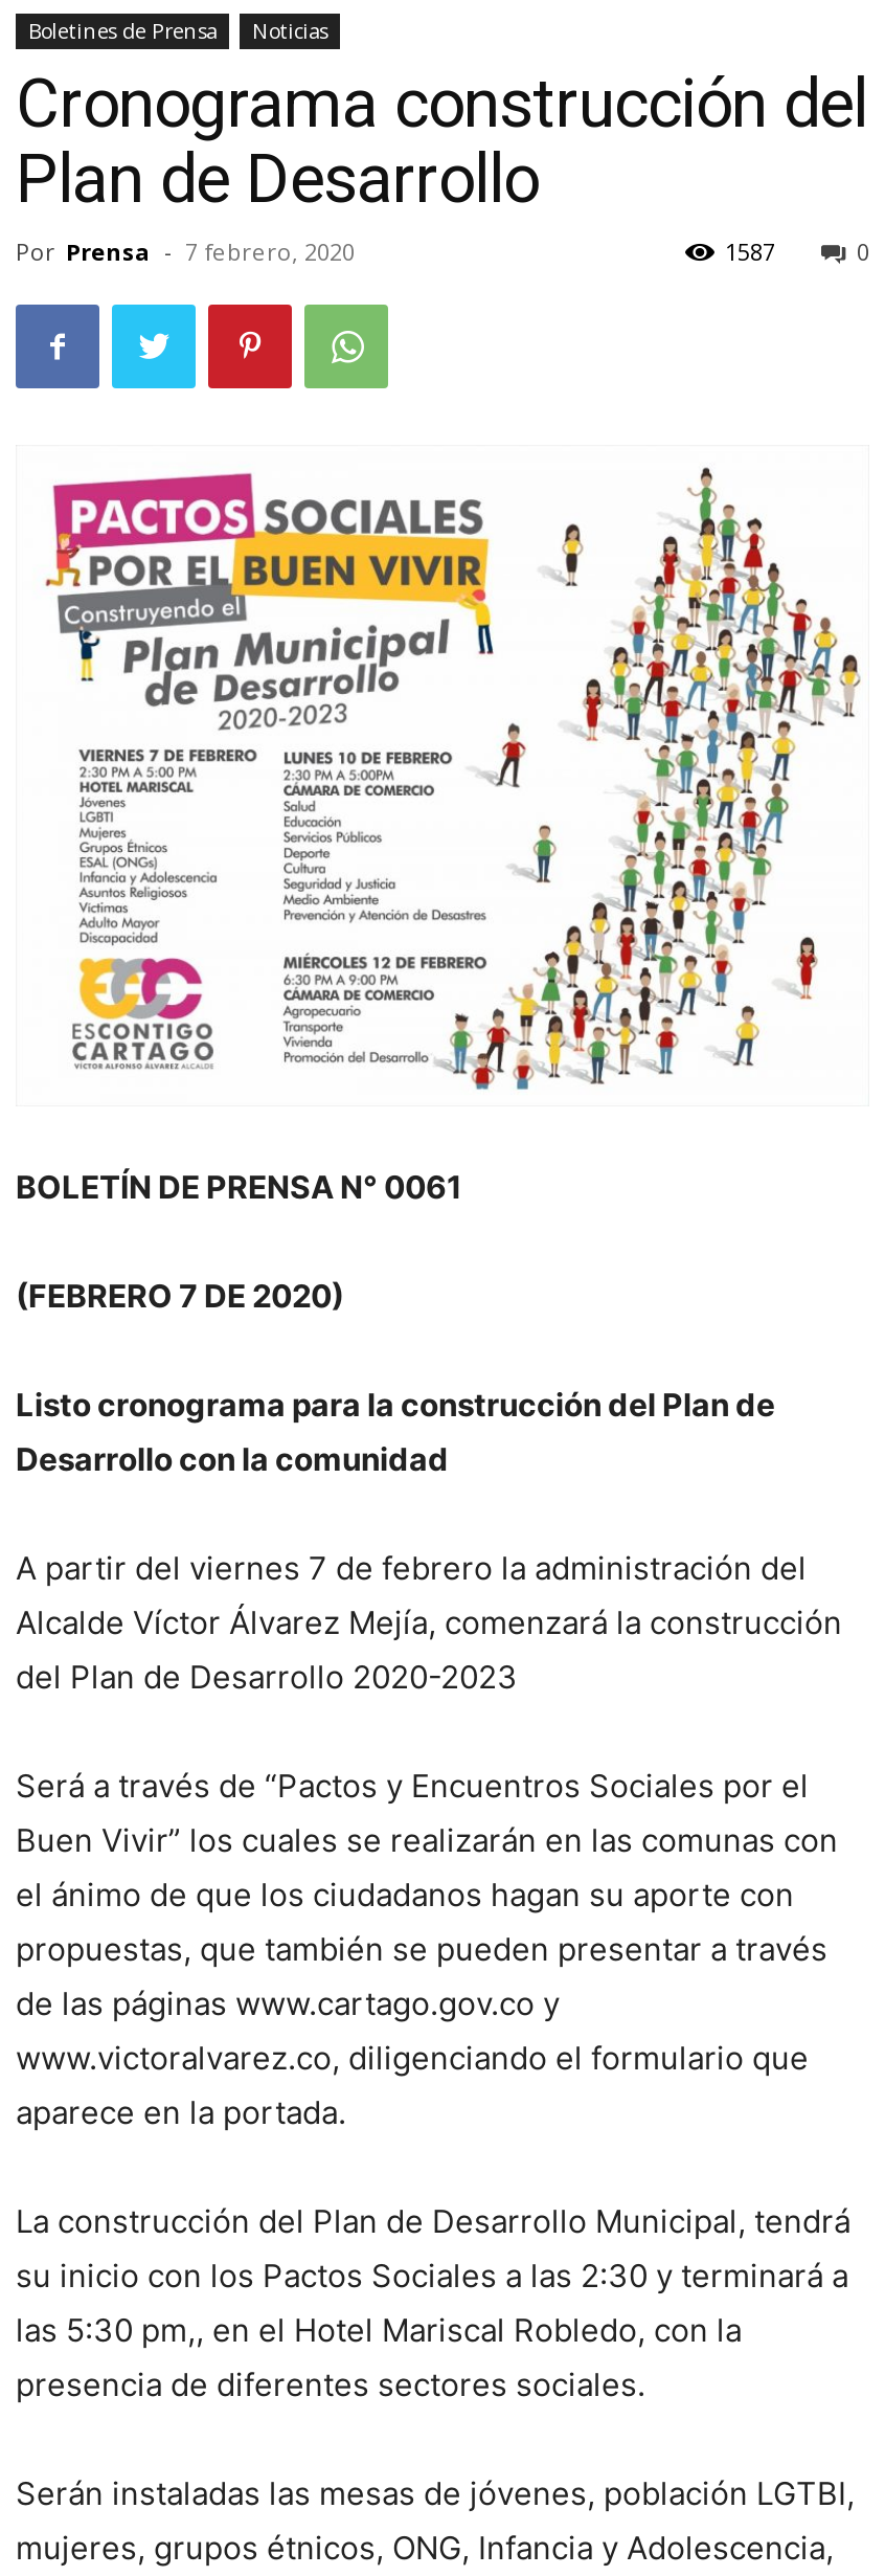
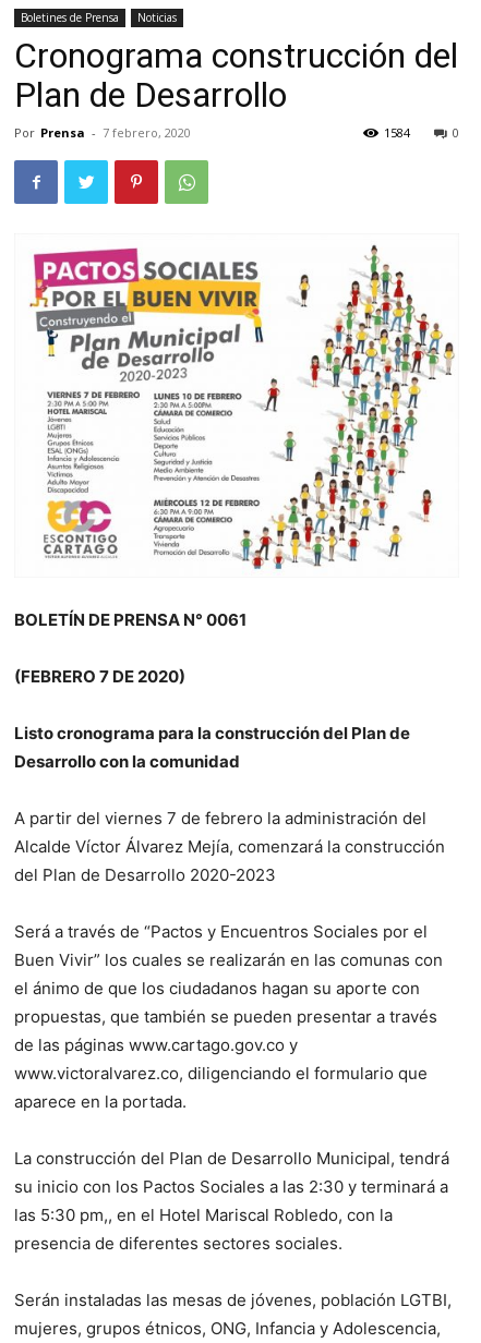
[725,236,775,267] 1587 -> [384,124,410,141] 1584

